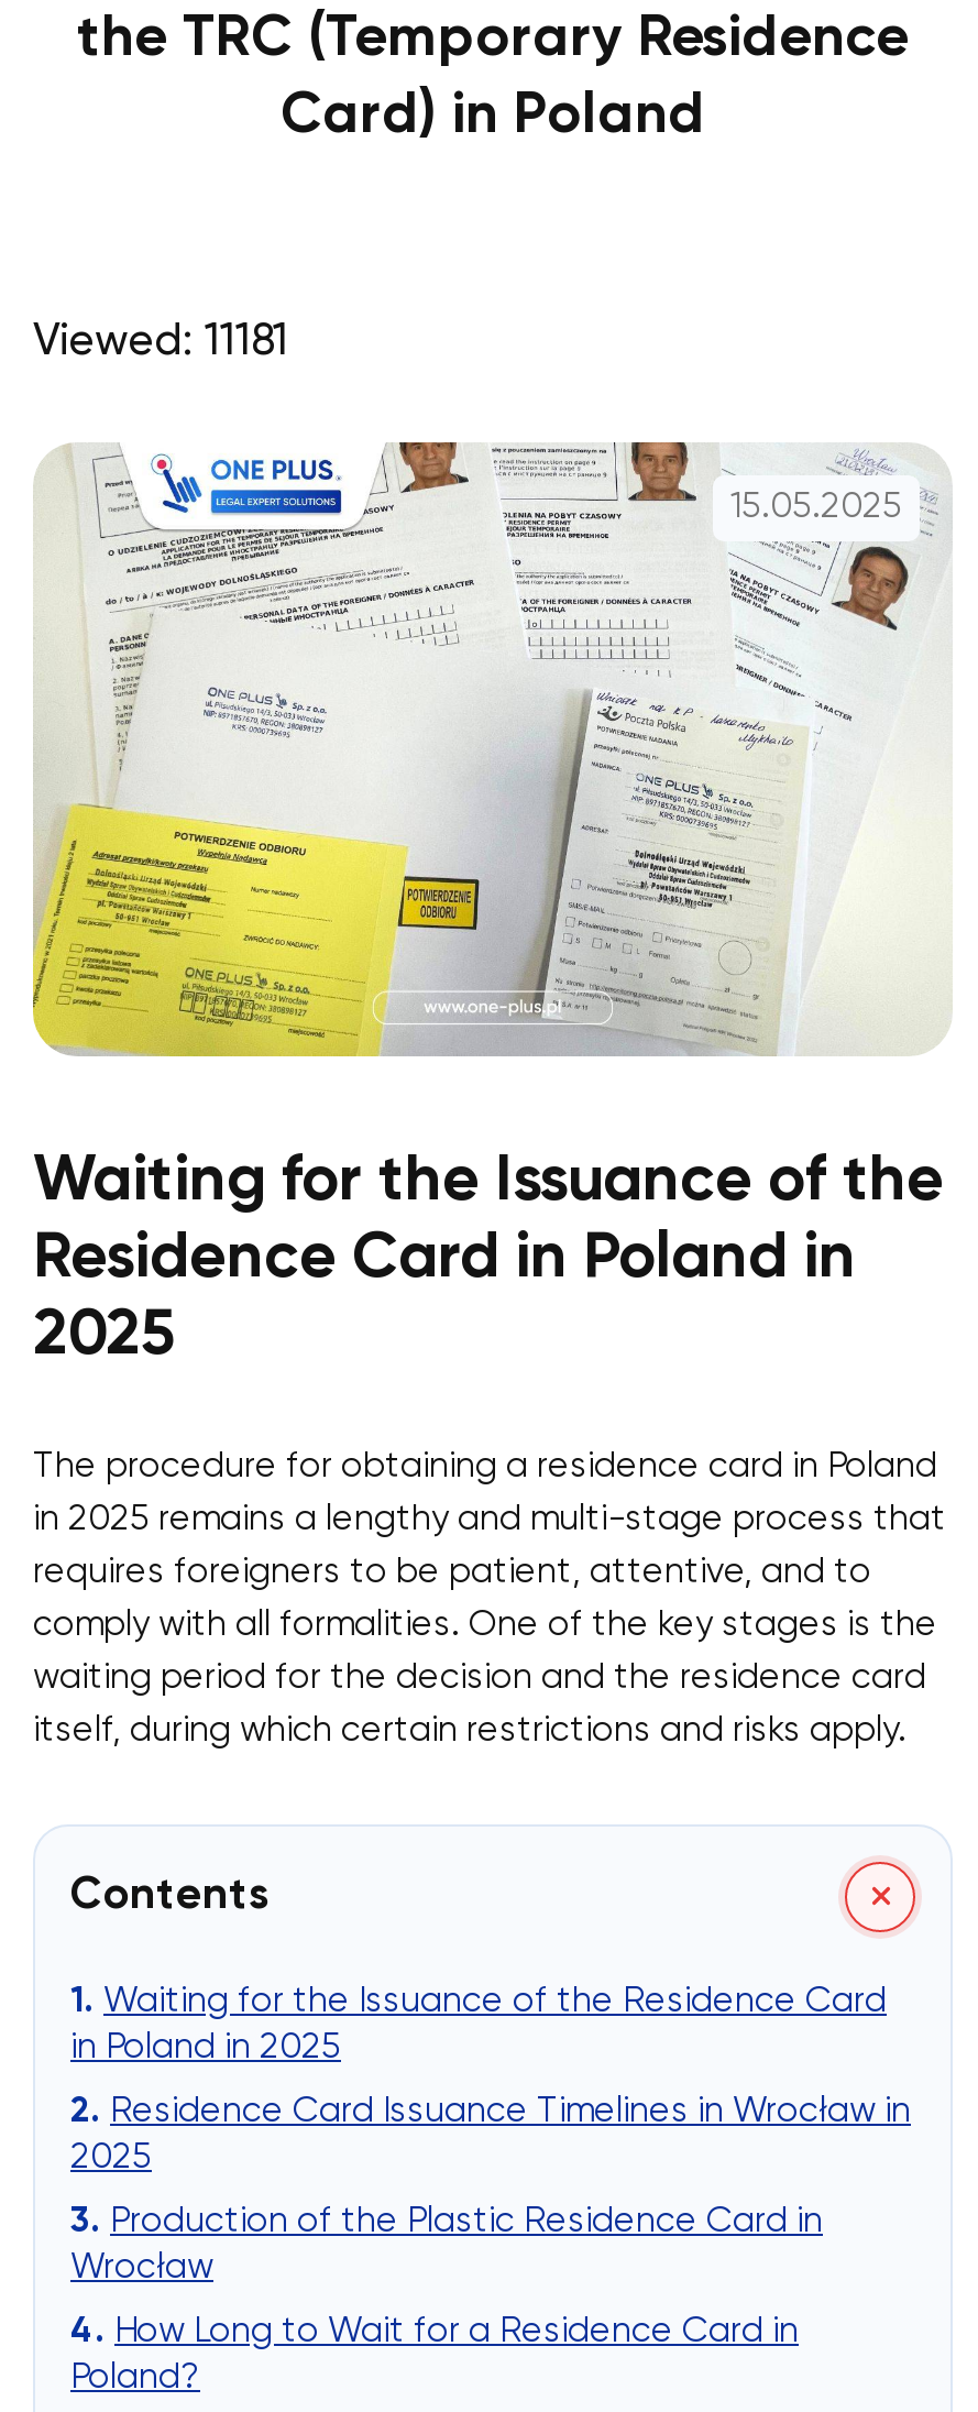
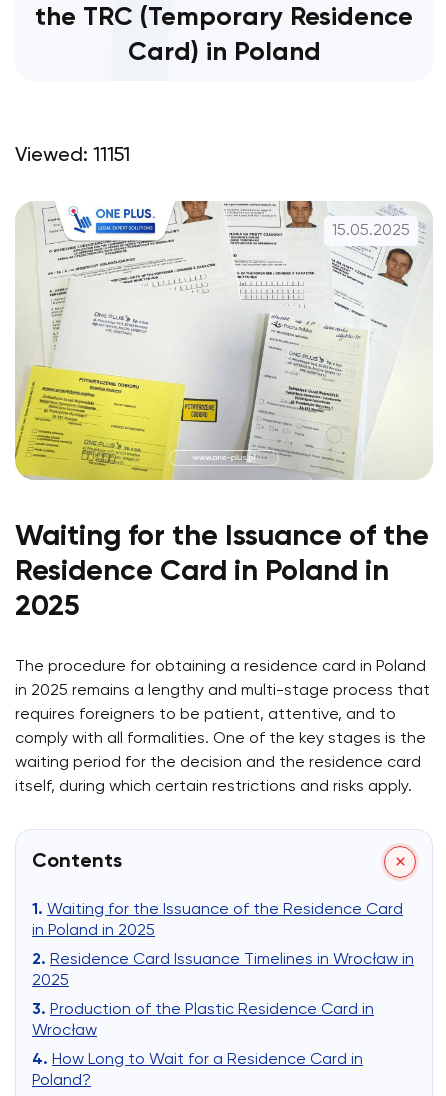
[33,321,288,365] Viewed: 11181 -> [15,146,130,166] Viewed: 11151

